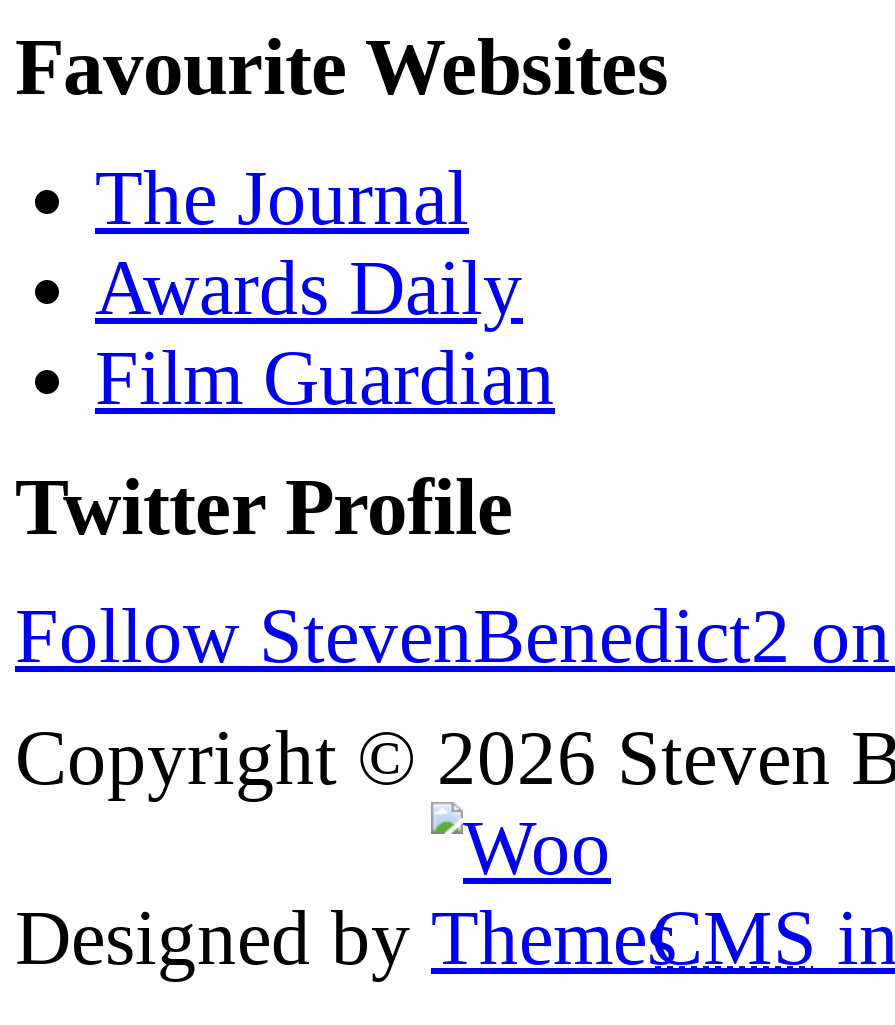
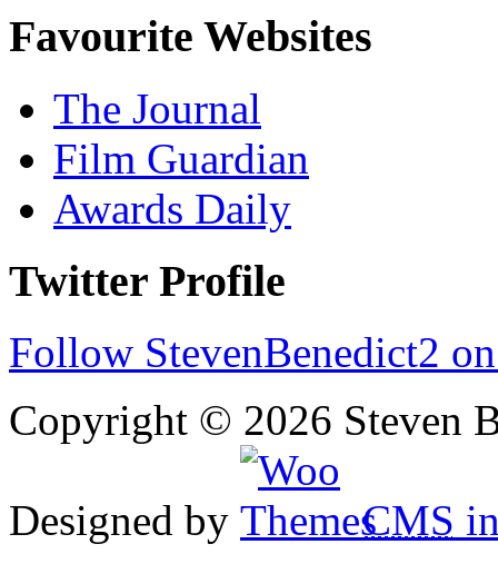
moved [95,244,523,330] -> [53,185,291,232]: Awards Daily
moved [95,334,555,420] -> [53,135,309,182]: Film Guardian

